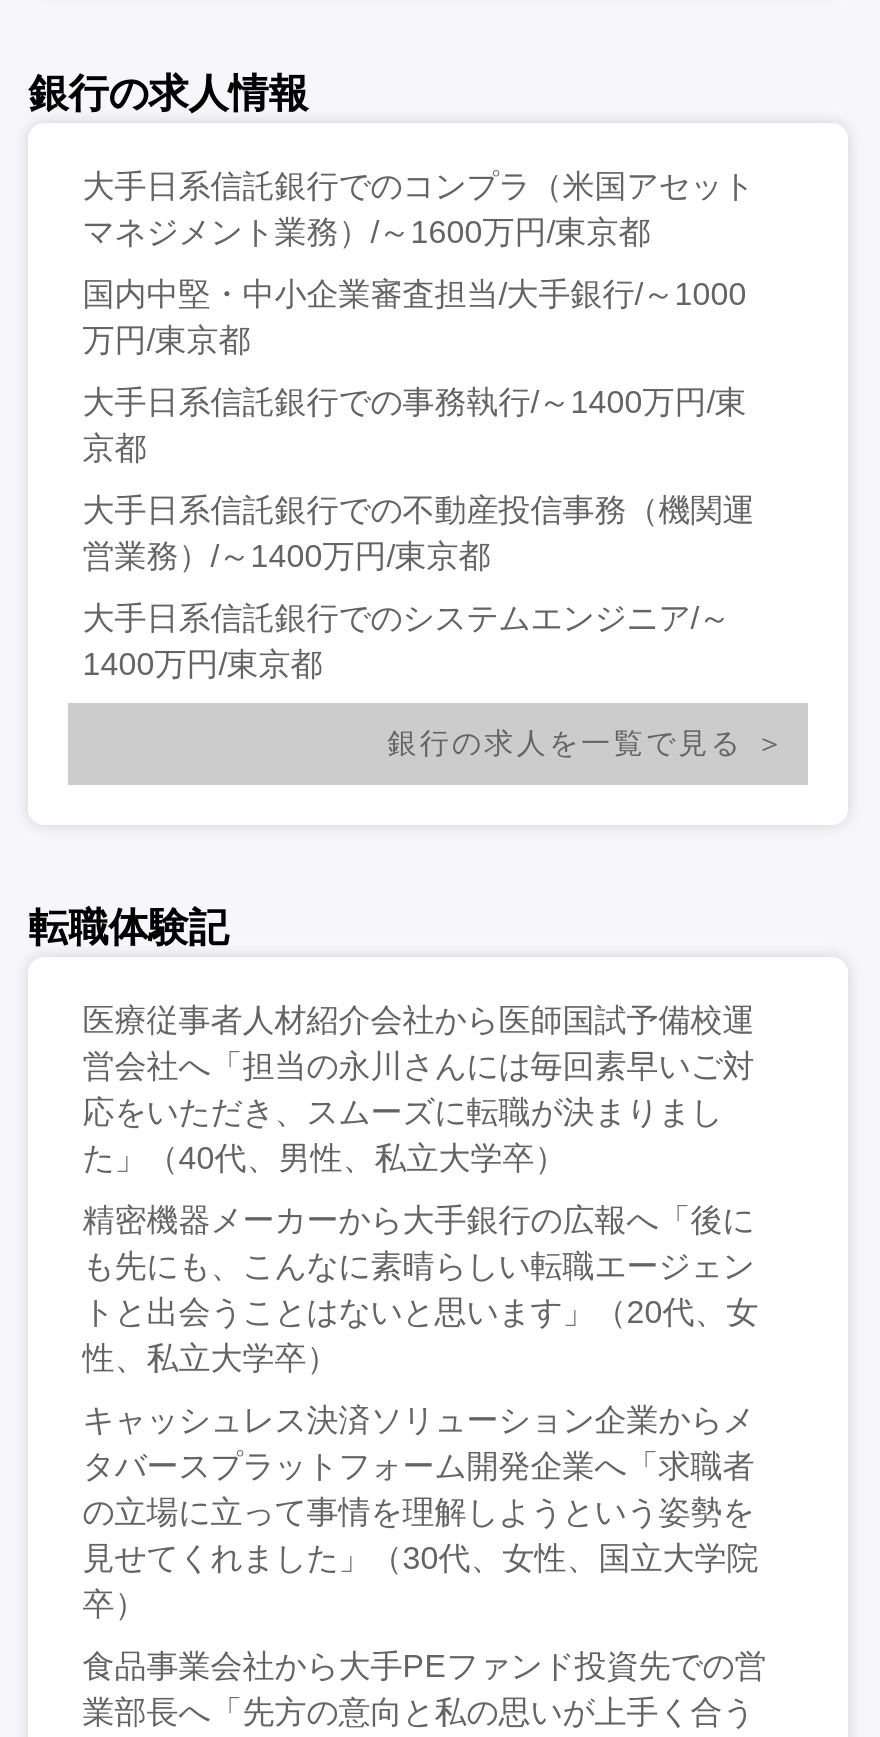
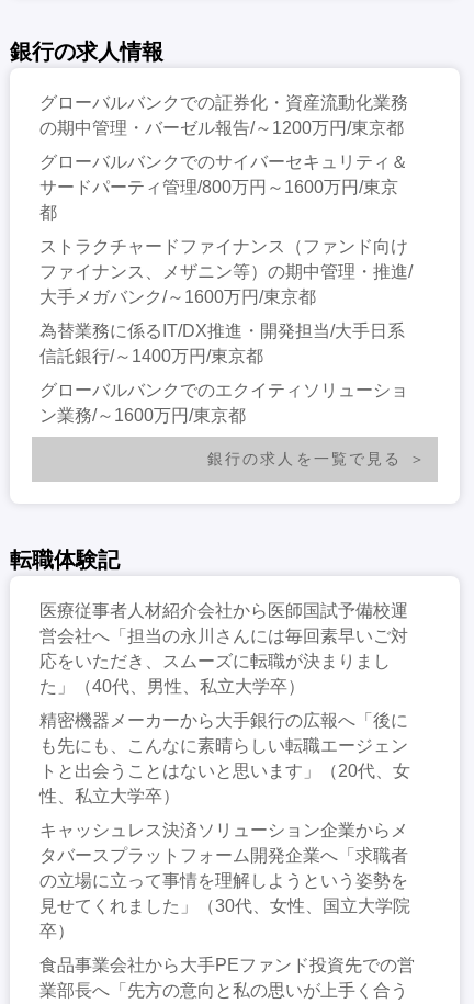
[82,169,754,249] 大手日系信託銀行でのコンプラ（米国アセット | マネジメント業務）/～1600万円/東京都 -> [40,93,408,137] グローバルバンクでの証券化・資産流動化業務 | の期中管理・バーゼル報告/～1200万円/東京都
[82,277,746,357] 国内中堅・中小企業審査担当/大手銀行/～1000 | 万円/東京都 -> [40,152,408,221] グローバルバンクでのサイバーセキュリティ＆ | サードパーティ管理/800万円～1600万円/東京 | 都
[82,385,746,465] 大手日系信託銀行での事務執行/～1400万円/東 | 京都 -> [40,237,413,306] ストラクチャードファイナンス（ファンド向け | ファイナンス、メザニン等）の期中管理・推進/ | 大手メガバンク/～1600万円/東京都
[82,493,754,573] 大手日系信託銀行での不動産投信事務（機関運 | 営業務）/～1400万円/東京都 -> [40,321,405,365] 為替業務に係るIT/DX推進・開発担当/大手日系 | 信託銀行/～1400万円/東京都
[82,601,730,681] 大手日系信託銀行でのシステムエンジニア/～ | 1400万円/東京都 -> [40,381,408,424] グローバルバンクでのエクイティソリューショ | ン業務/～1600万円/東京都

